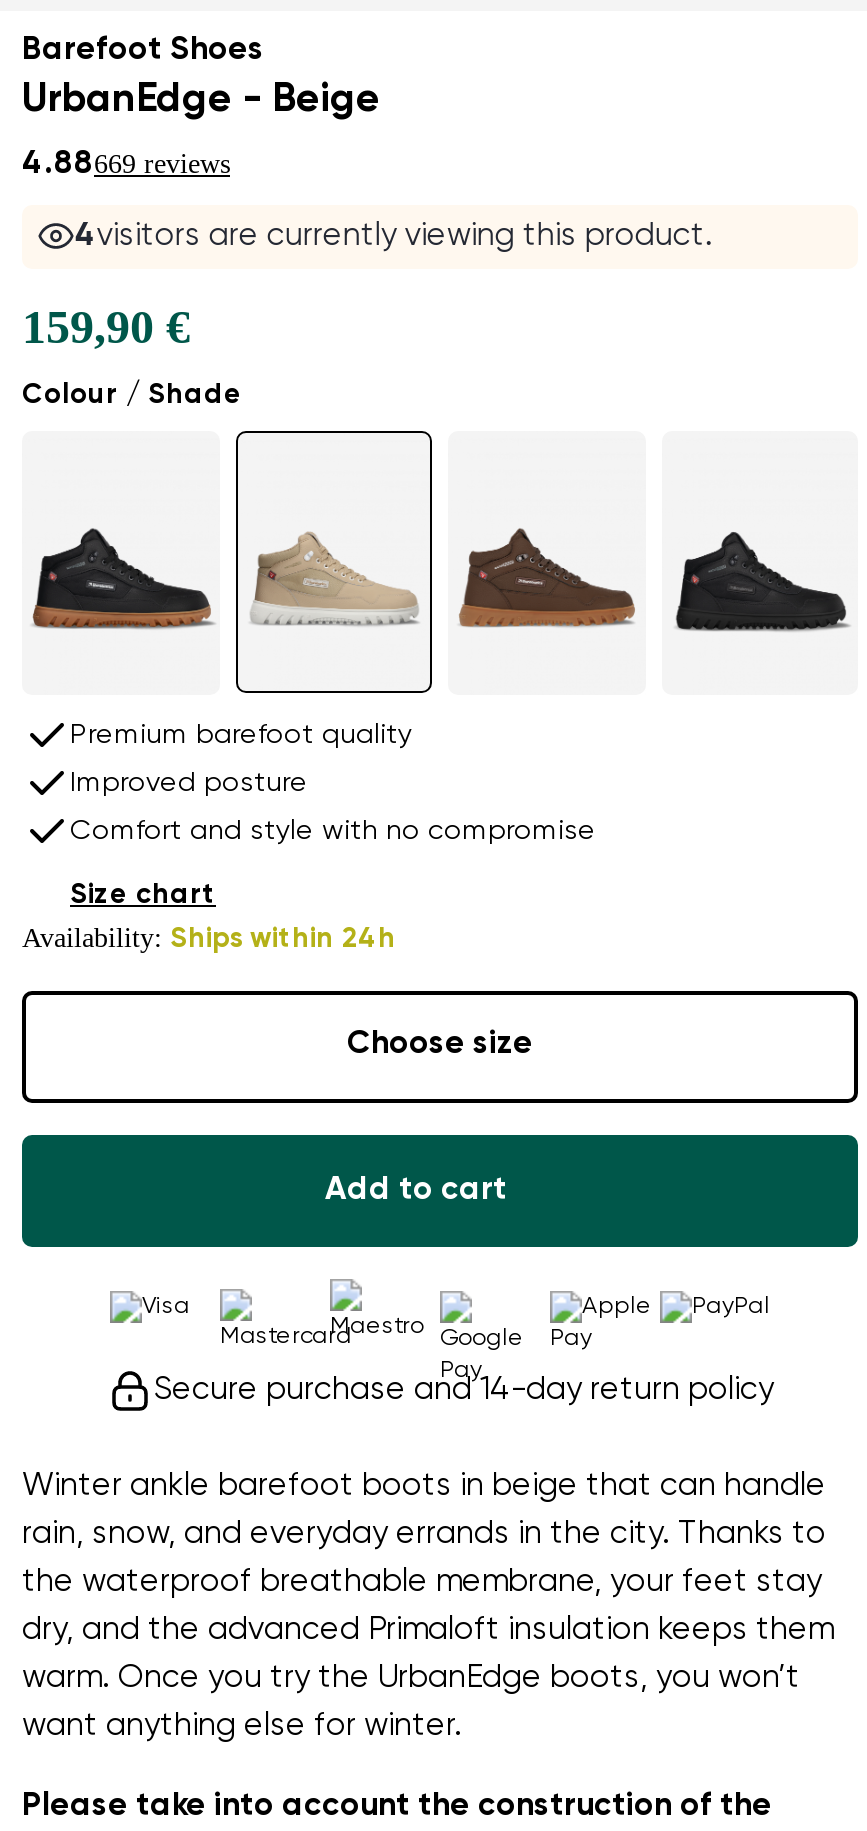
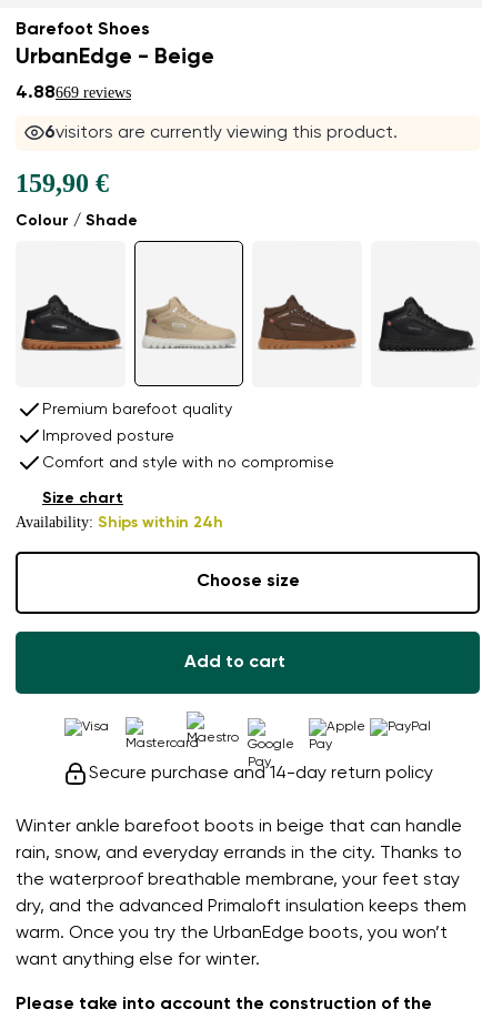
[75,222,713,254] 4visitors are currently viewing this product. -> [45,125,398,142] 6visitors are currently viewing this product.

